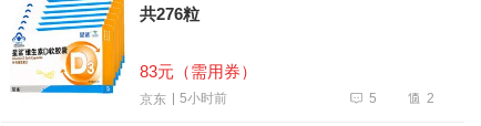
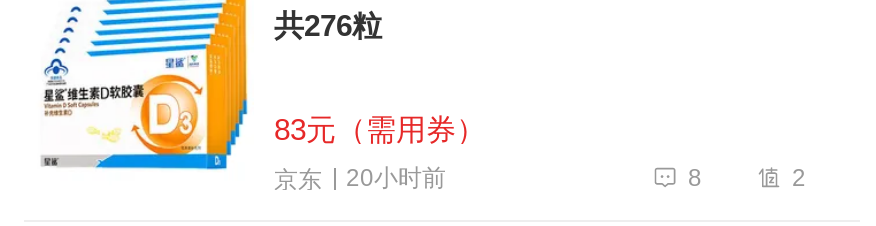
[140,91,227,107] 京东 5小时前 -> [274,164,446,193] 京东 20小时前
[369,90,377,106] 5 -> [688,163,702,191] 8

